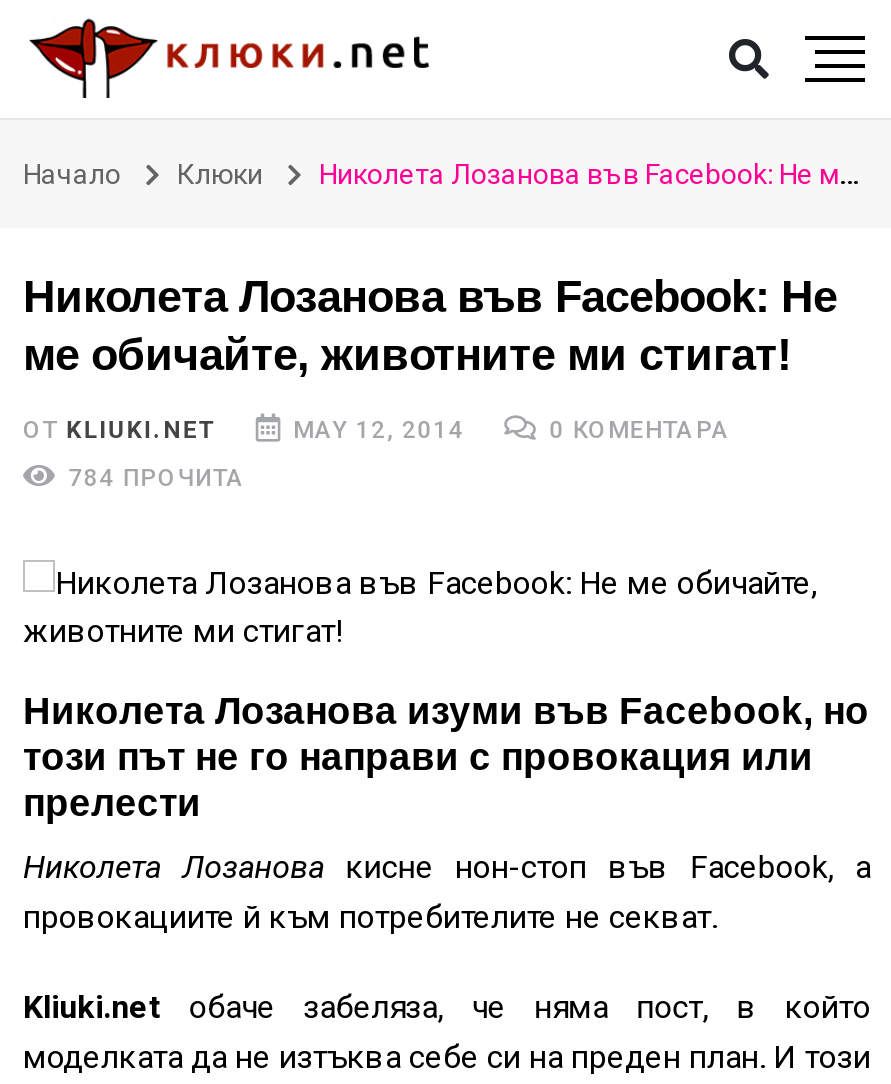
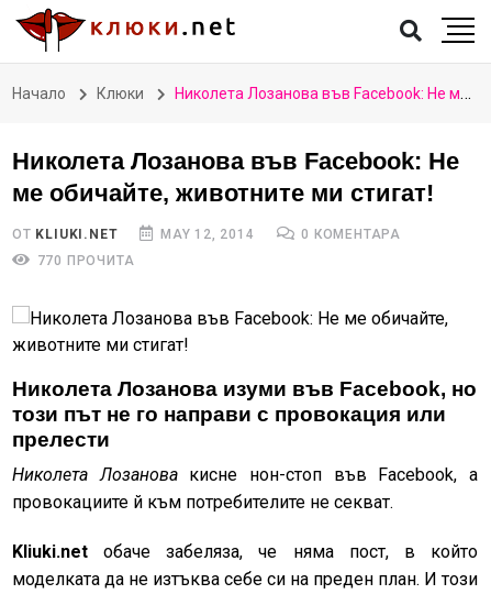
[61,464,246,492] 784 ПРОЧИТА -> [33,253,134,268] 770 ПРОЧИТА

